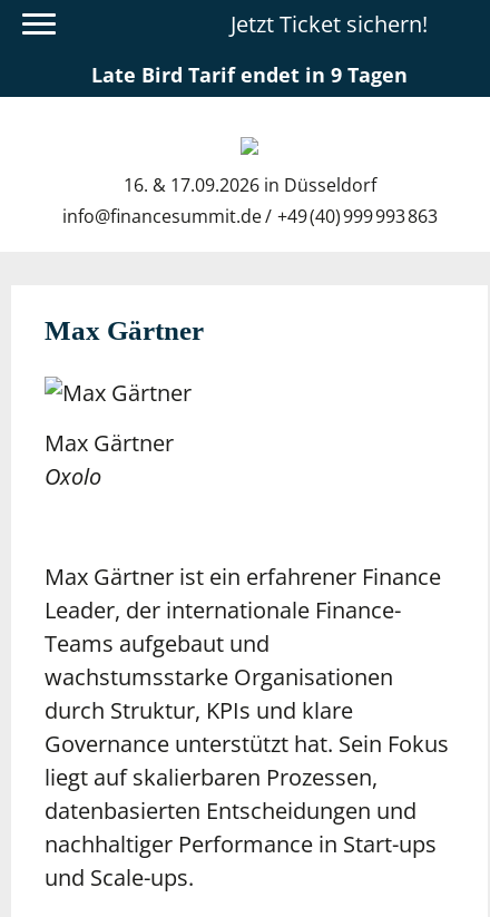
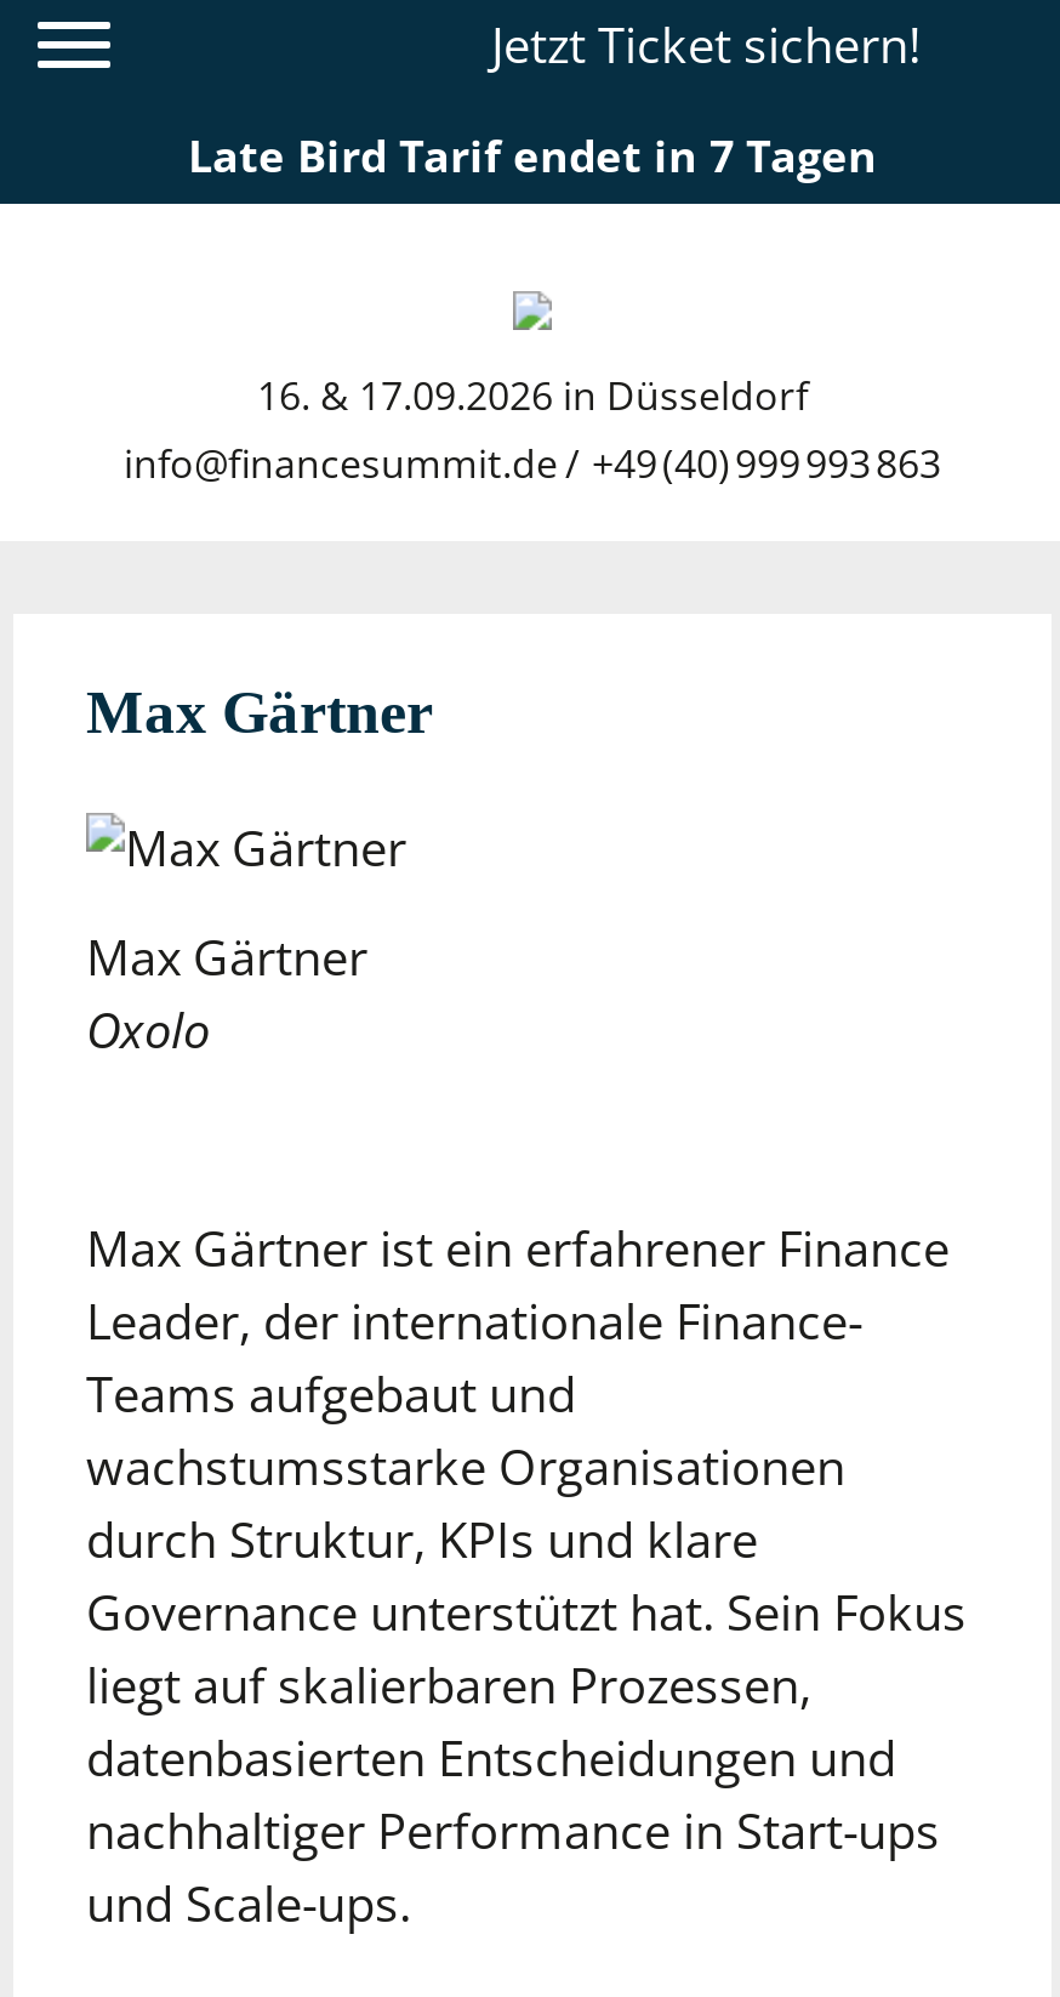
[91,61,408,88] Late Bird Tarif endet in 9 Tagen -> [188,126,877,184] Late Bird Tarif endet in 7 Tagen

